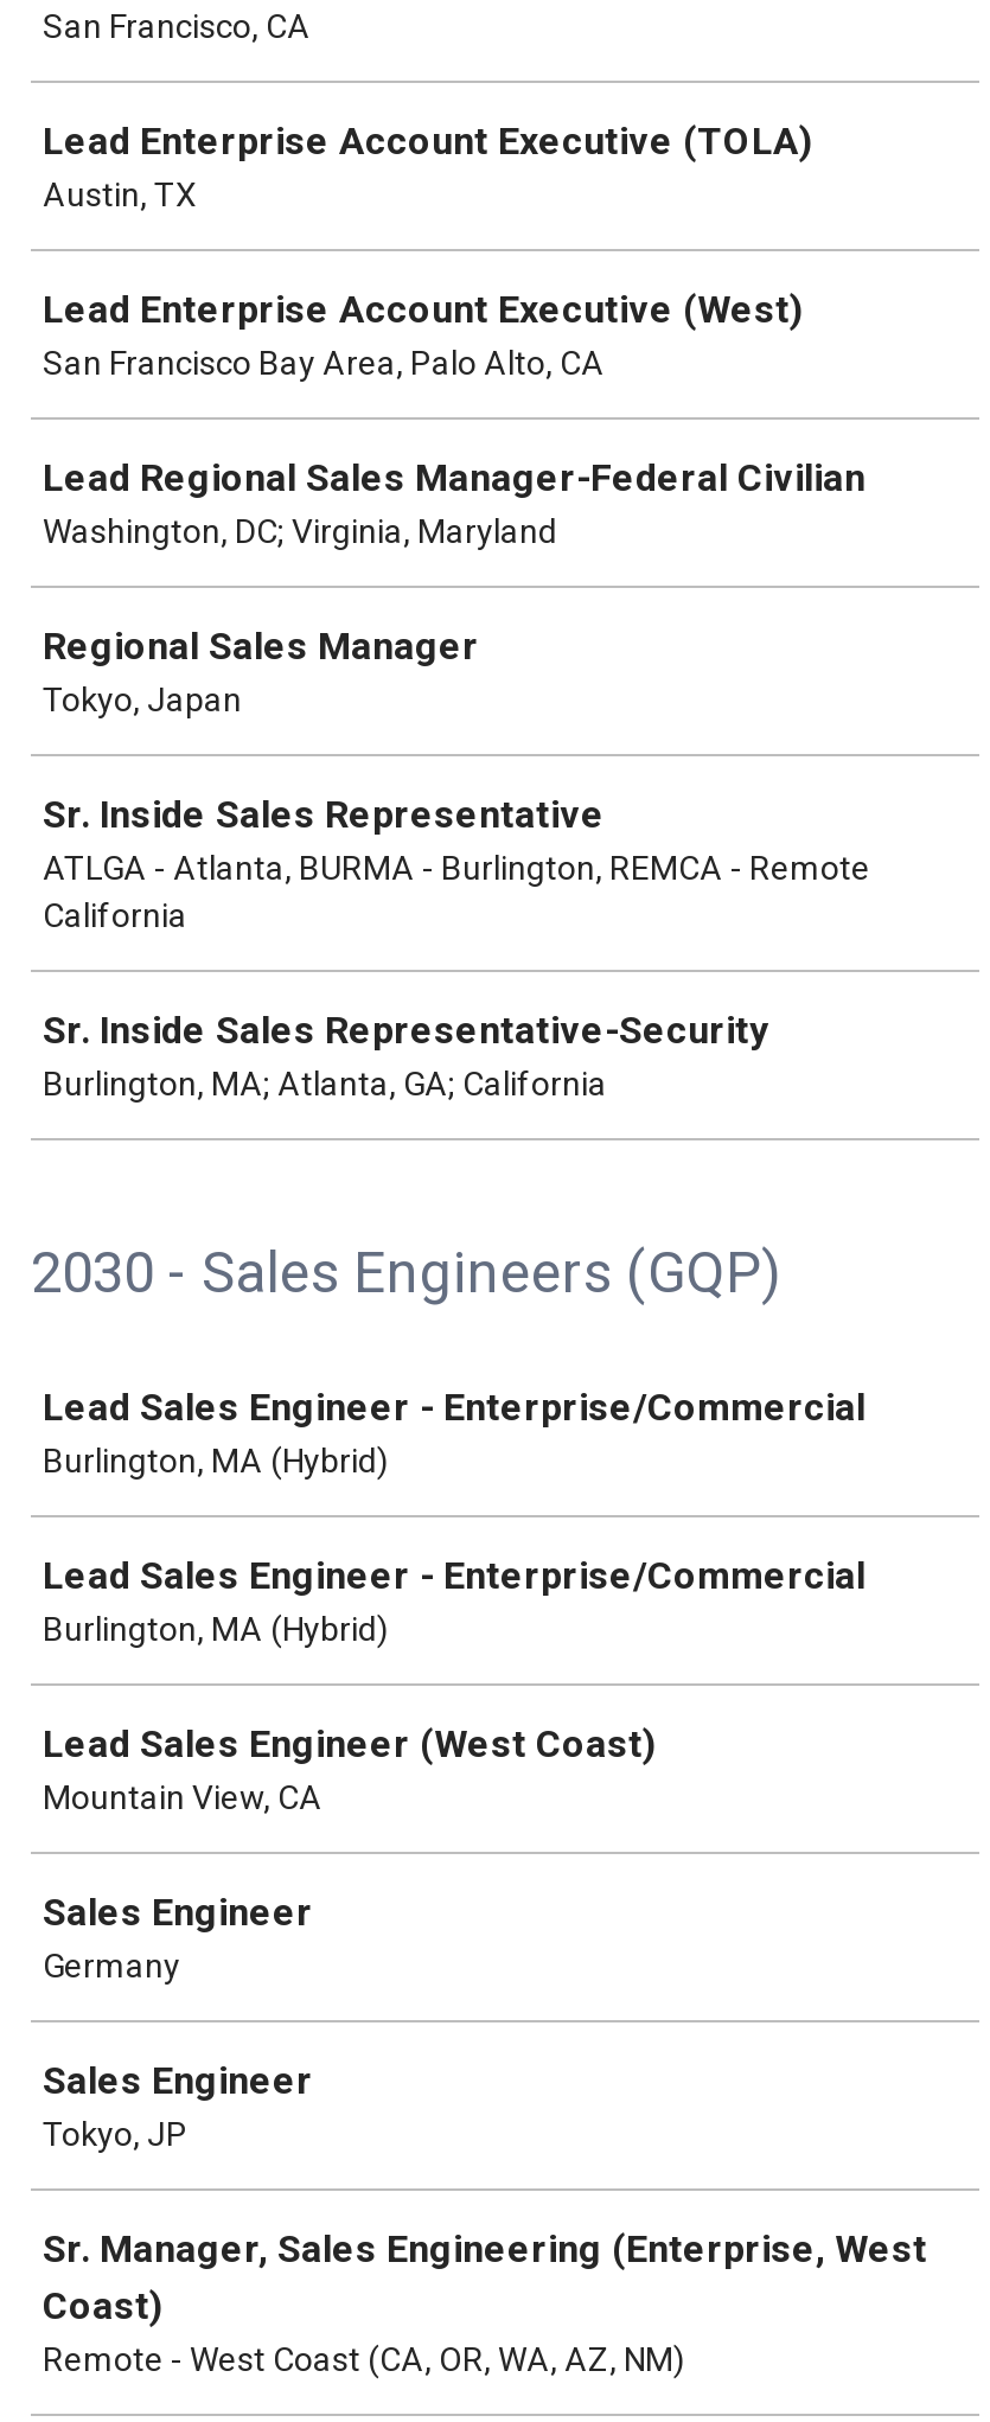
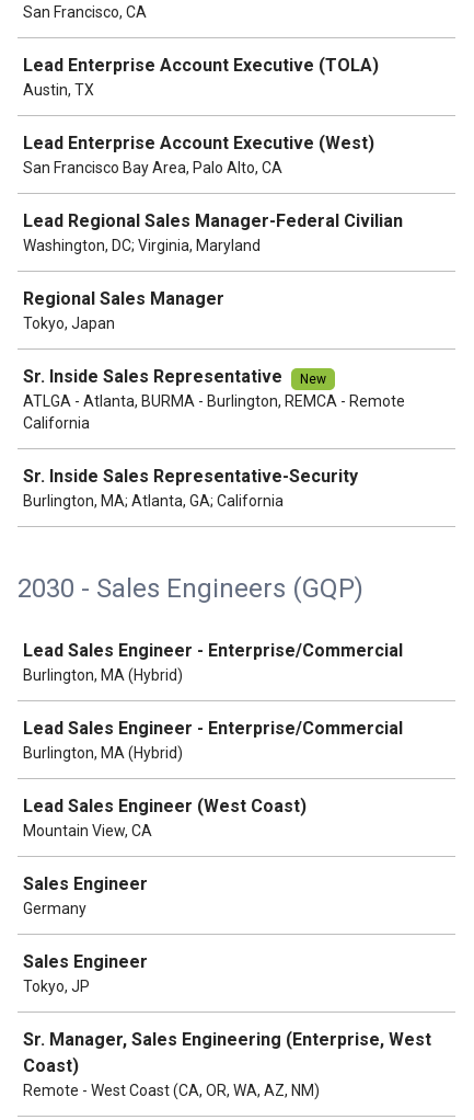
none -> [300,372,326,387] New

